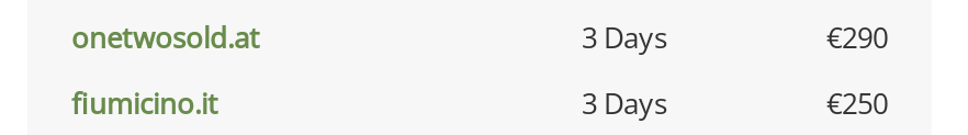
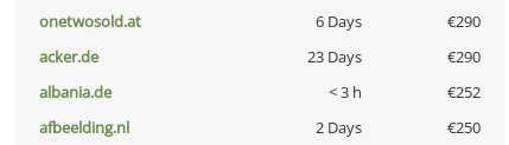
[582,18,667,58] 3 Days -> [315,11,361,32] 6 Days
[71,84,667,123] fiumicino.it | 3 Days -> [39,46,481,138] acker.de | 23 Days | €290 | albania.de | < 3 h | €252 | afbeelding.nl | 2 Days

